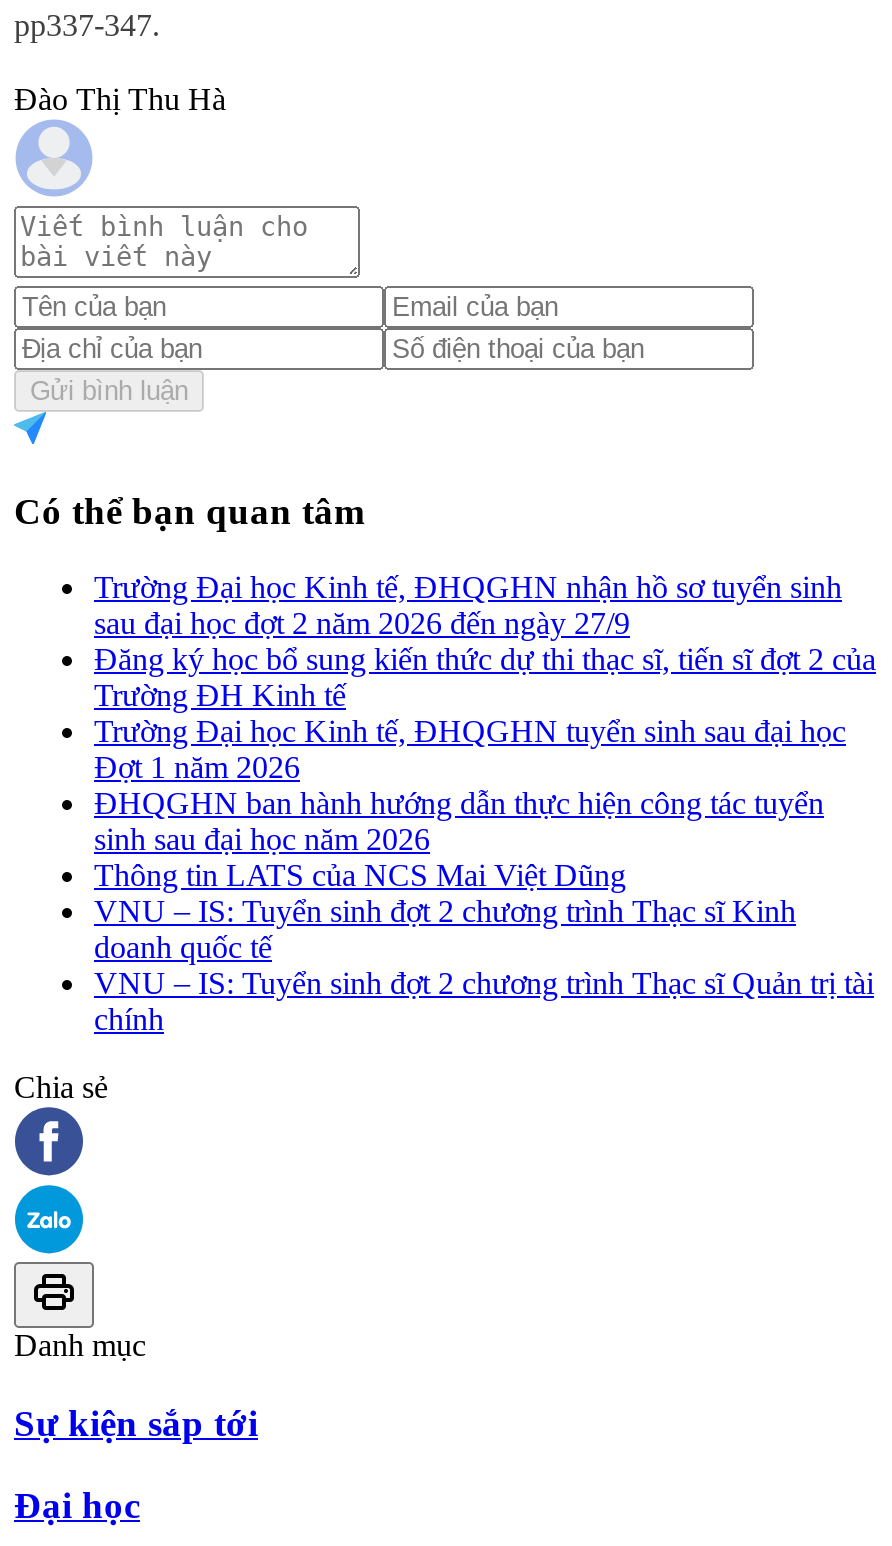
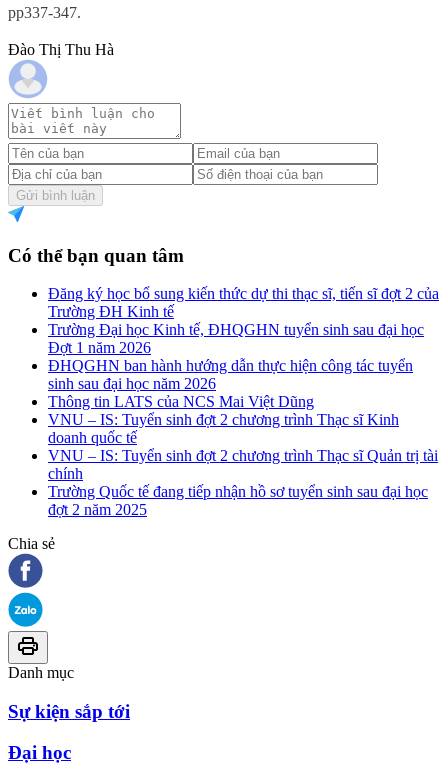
[94,570,842,640] Trường Đại học Kinh tế, ĐHQGHN nhận hồ sơ tuyển sinh | sau đại học đợt 2 năm 2026 đến ngày 27/9 -> none
moved [94,642,876,1036] -> [48,285,439,482]: Đăng ký học bổ sung kiến thức dự thi thạc sĩ, tiến sĩ đợt 2 của | Trường ĐH Kinh tế | Trường Đại học Kinh tế, ĐHQGHN tuyển sinh sau đại học | ... | VNU – IS: Tuyển sinh đợt 2 chương trình Thạc sĩ Quản trị tài | chính
none -> [48,483,428,518] Trường Quốc tế đang tiếp nhận hồ sơ tuyển sinh sau đại học | đợt 2 năm 2025

